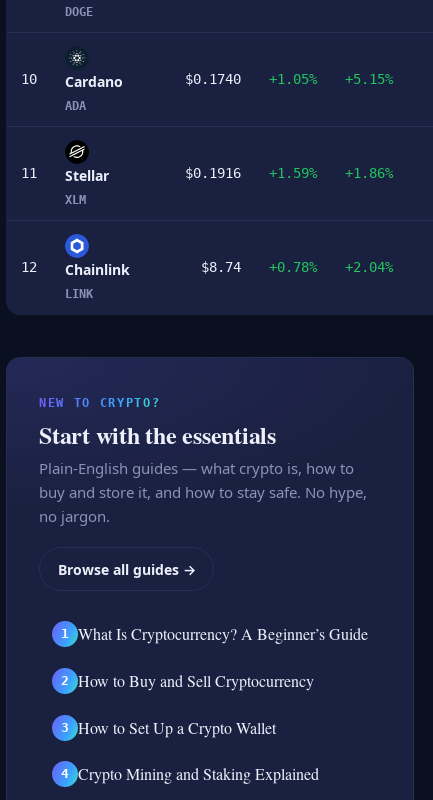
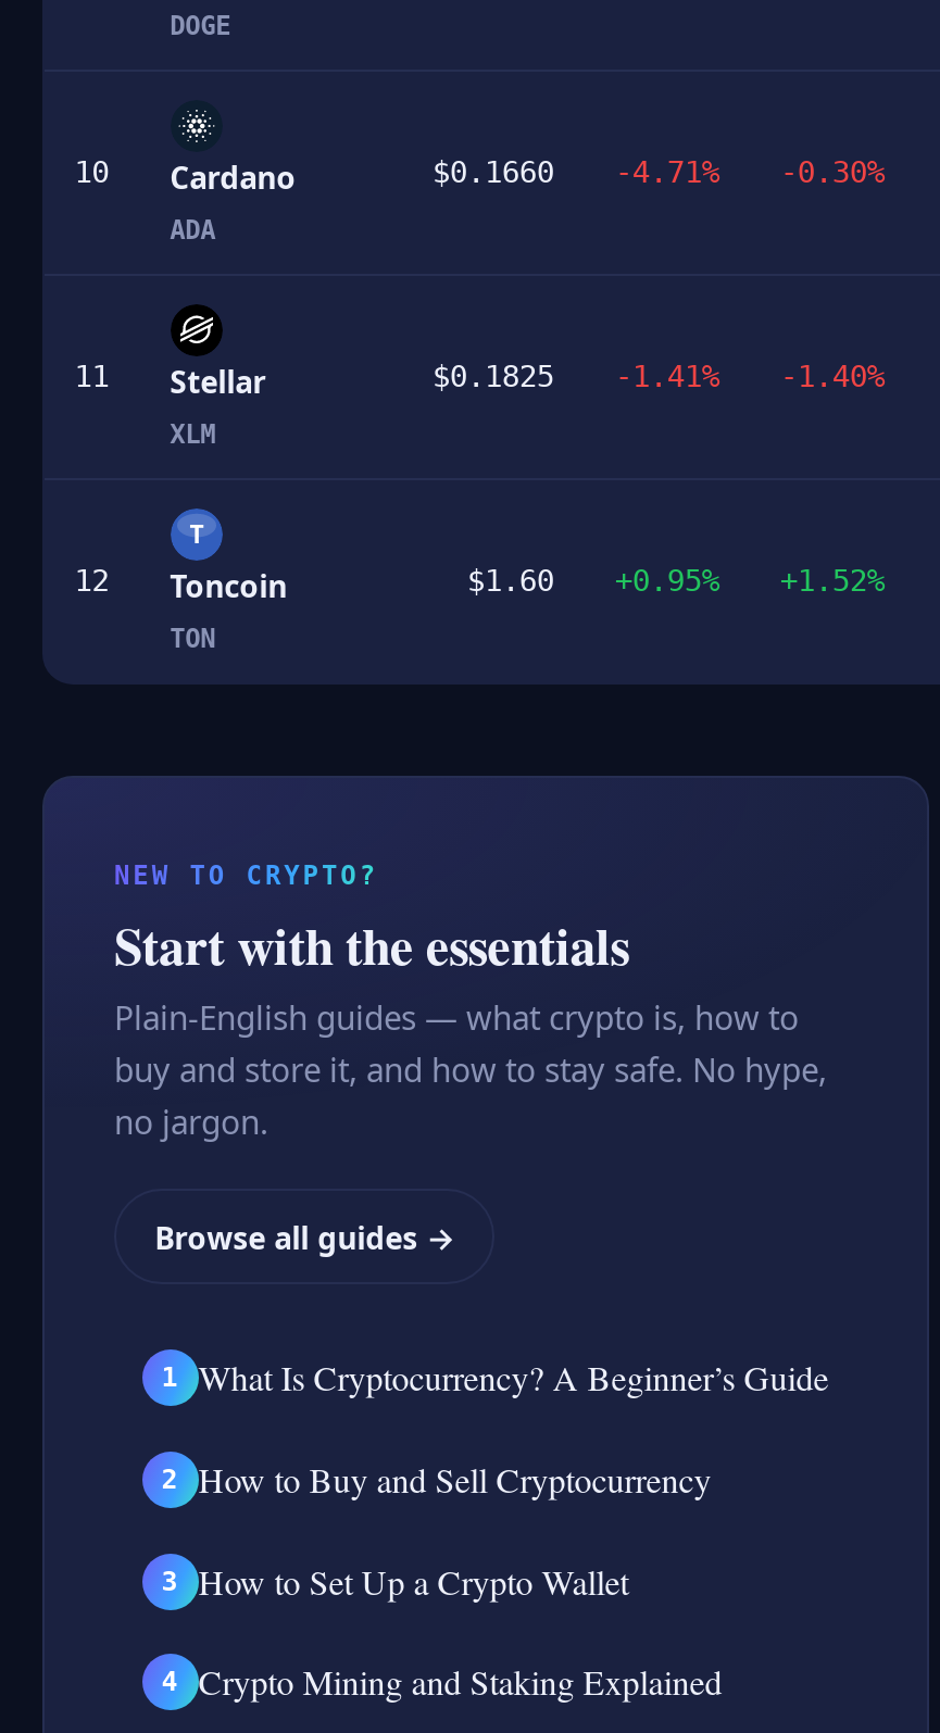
[185,71,241,87] $0.1740 -> [432,155,554,190] $0.1660
[269,71,317,87] +1.05% -> [615,155,719,190] -4.71%
[345,71,393,87] +5.15% -> [780,155,884,190] -0.30%
[185,165,241,181] $0.1916 -> [432,359,554,394] $0.1825
[269,165,317,181] +1.59% -> [615,359,719,394] -1.41%
[345,165,393,181] +1.86% -> [780,359,884,394] -1.40%
[65,259,130,300] Chainlink | LINK -> [170,517,287,653] T | Toncoin | TON
[201,259,393,275] $8.74 | +0.78% | +2.04% -> [467,563,884,598] $1.60 | +0.95% | +1.52%

